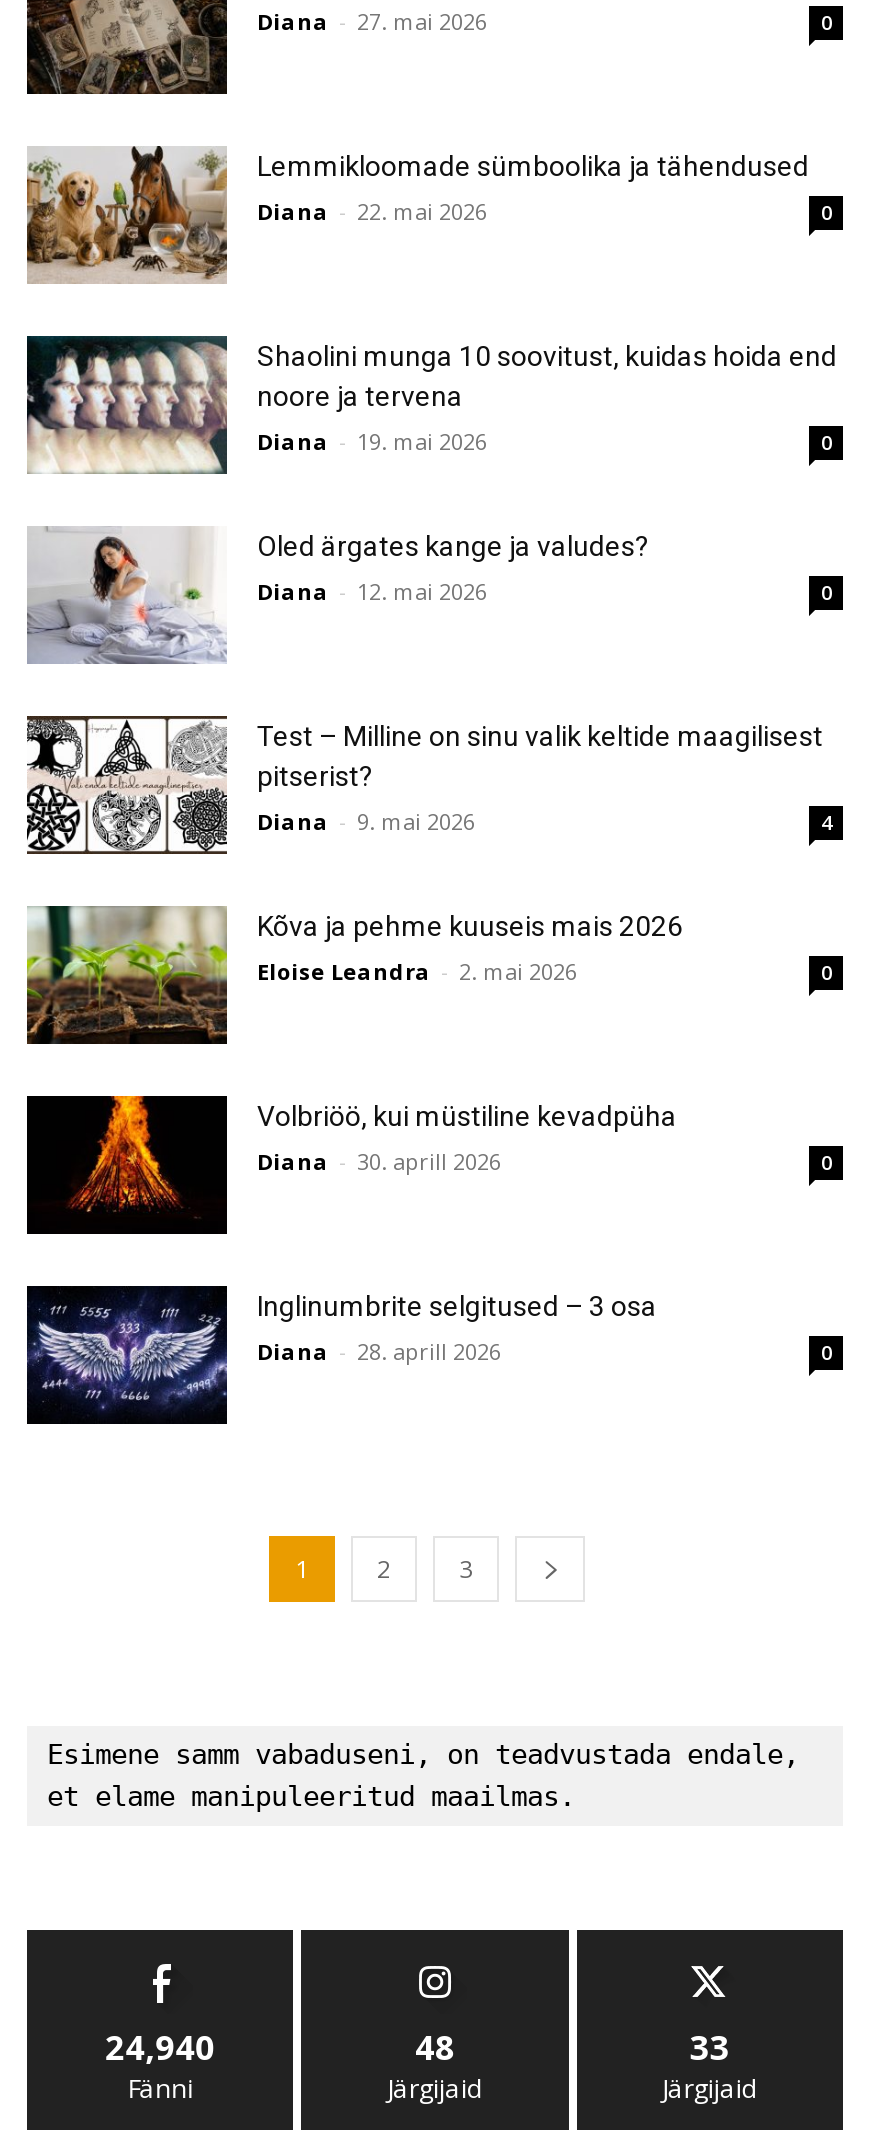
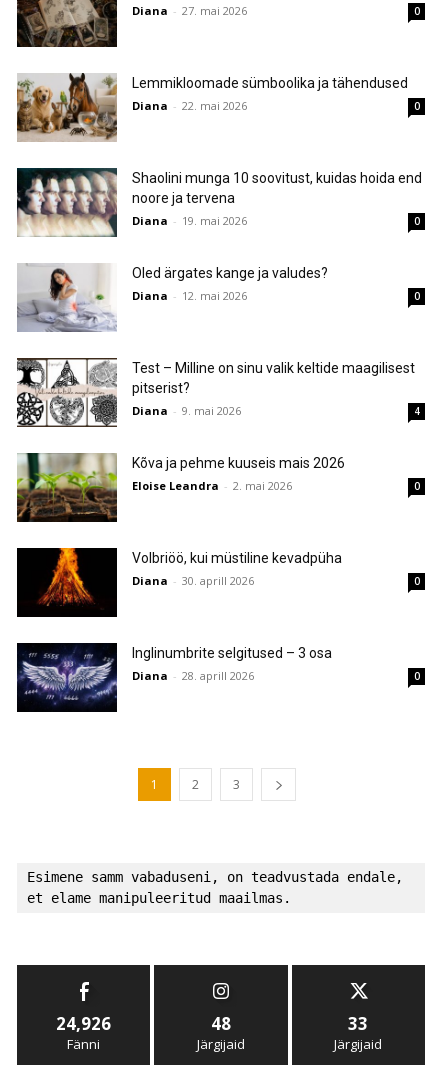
[105,2024,215,2070] 24,940 -> [56,1012,111,1035] 24,926

